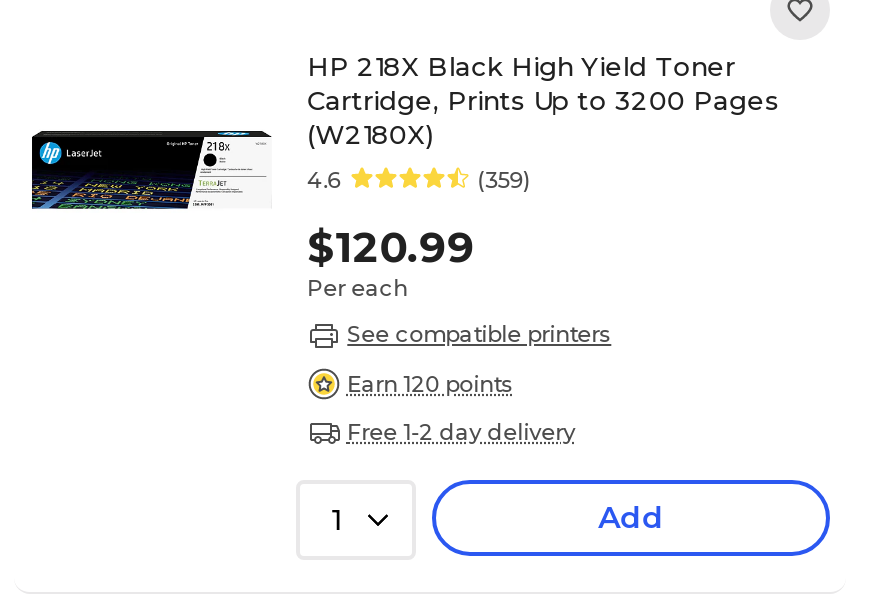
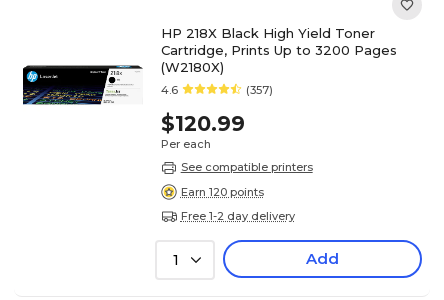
[477,167,531,195] (359) -> [246,83,273,97] (357)

